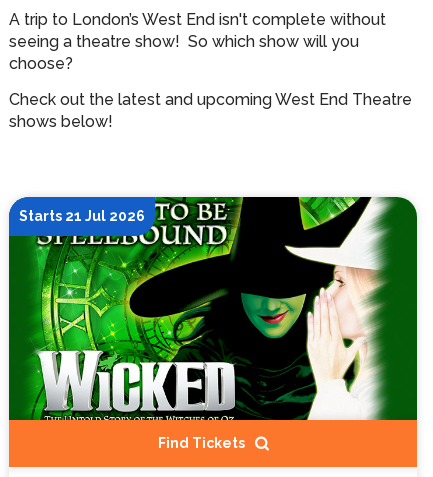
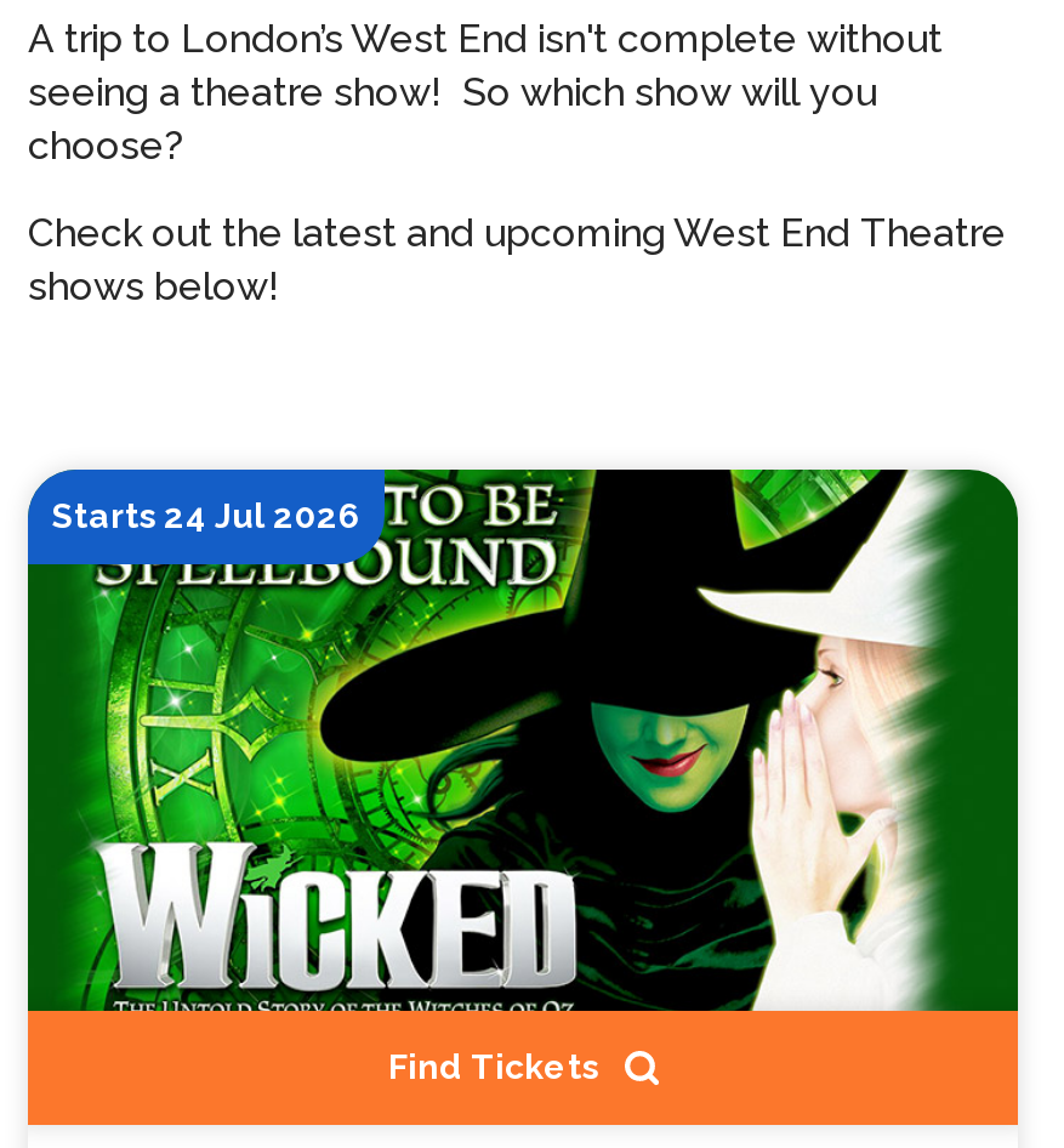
[19,208,145,224] Starts 21 Jul 2026 -> [52,496,360,535] Starts 24 Jul 2026

